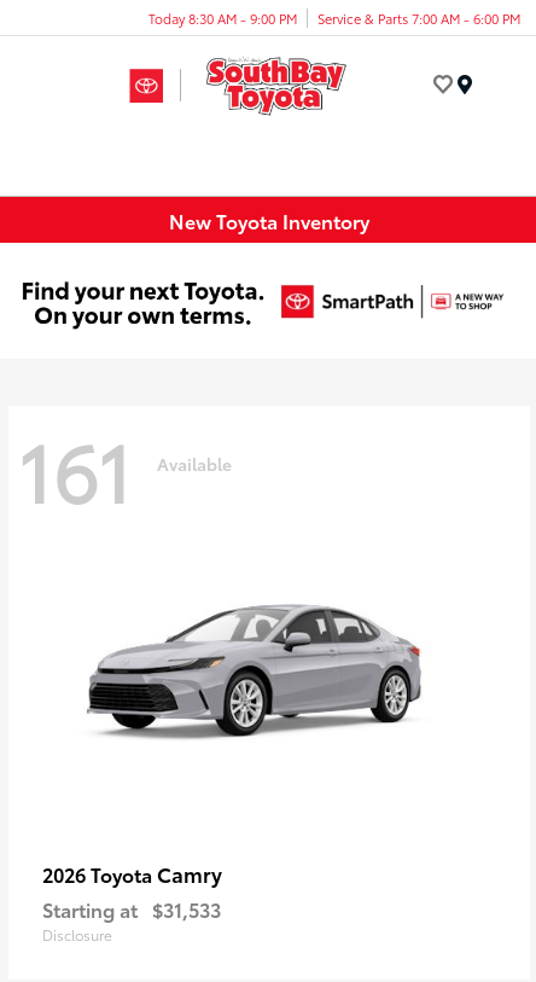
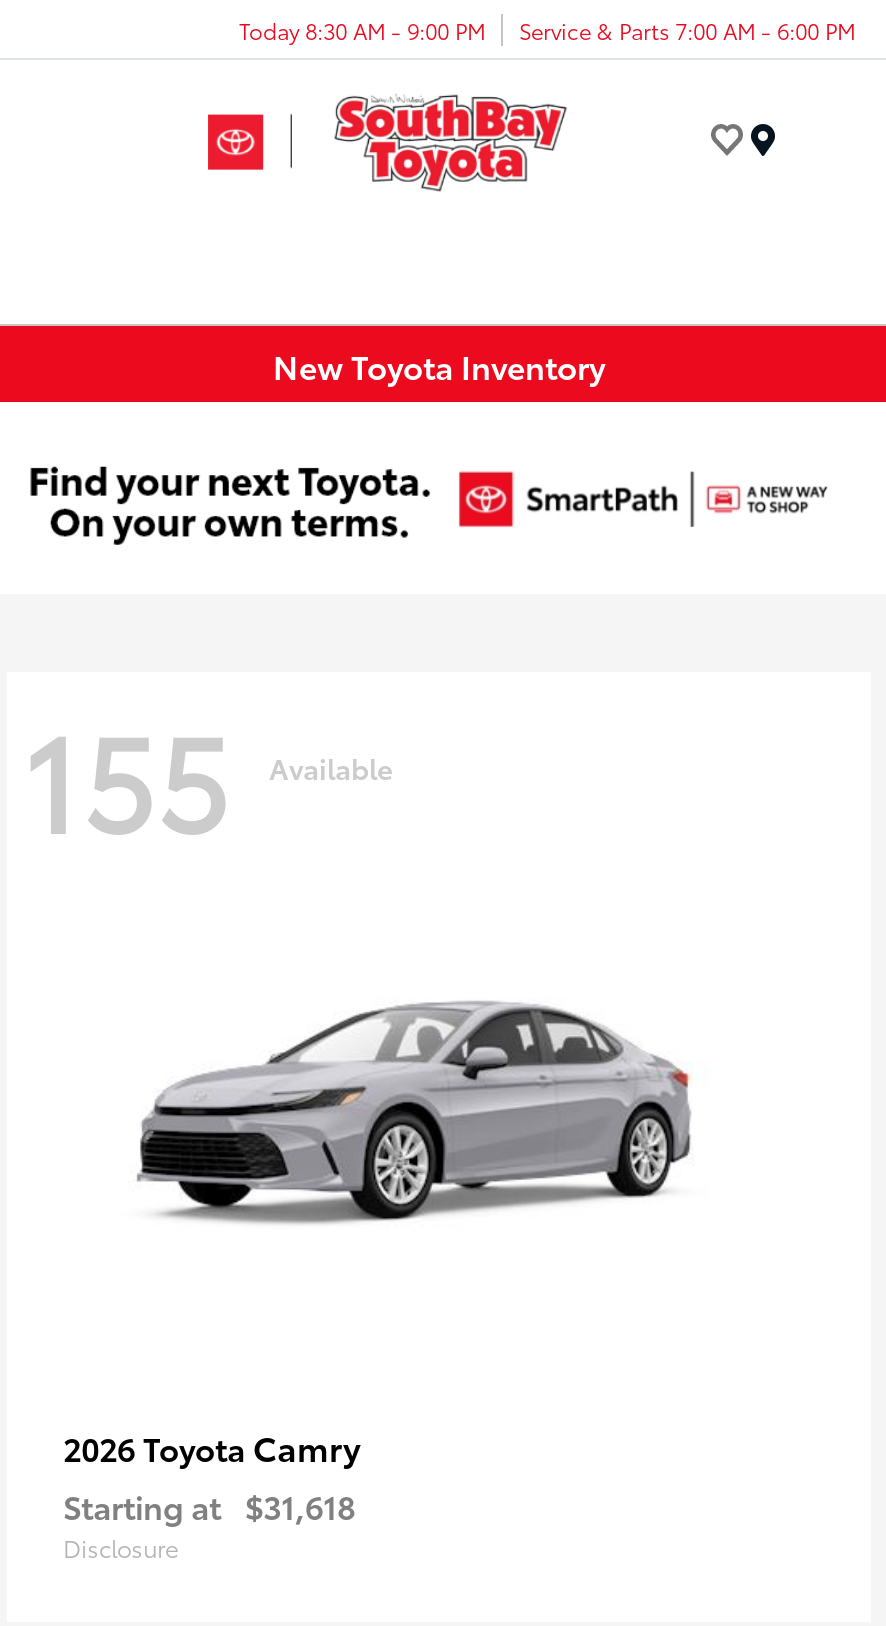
[18,413,232,524] 161 Available -> [23,684,393,868] 155 Available
[42,894,221,922] Starting at $31,533 -> [63,1481,355,1527] Starting at $31,618

